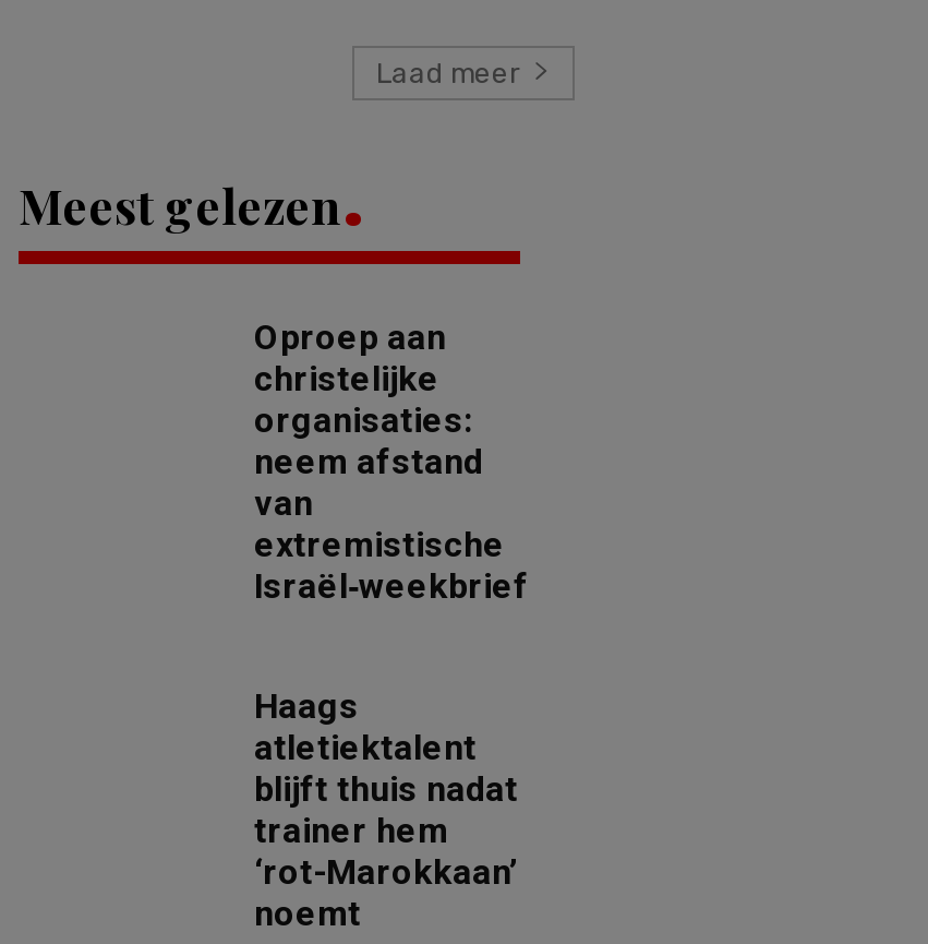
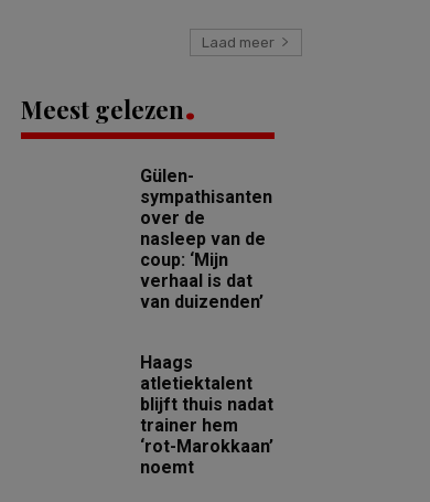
[254,316,529,607] Oproep aan | christelijke | organisaties: | neem afstand | van | extremistische | Israël‑weekbrief -> [140,165,272,312] Gülen- | sympathisanten | over de | nasleep van de | coup: ‘Mijn | verhaal is dat | van duizenden’

